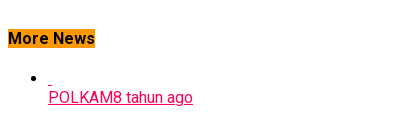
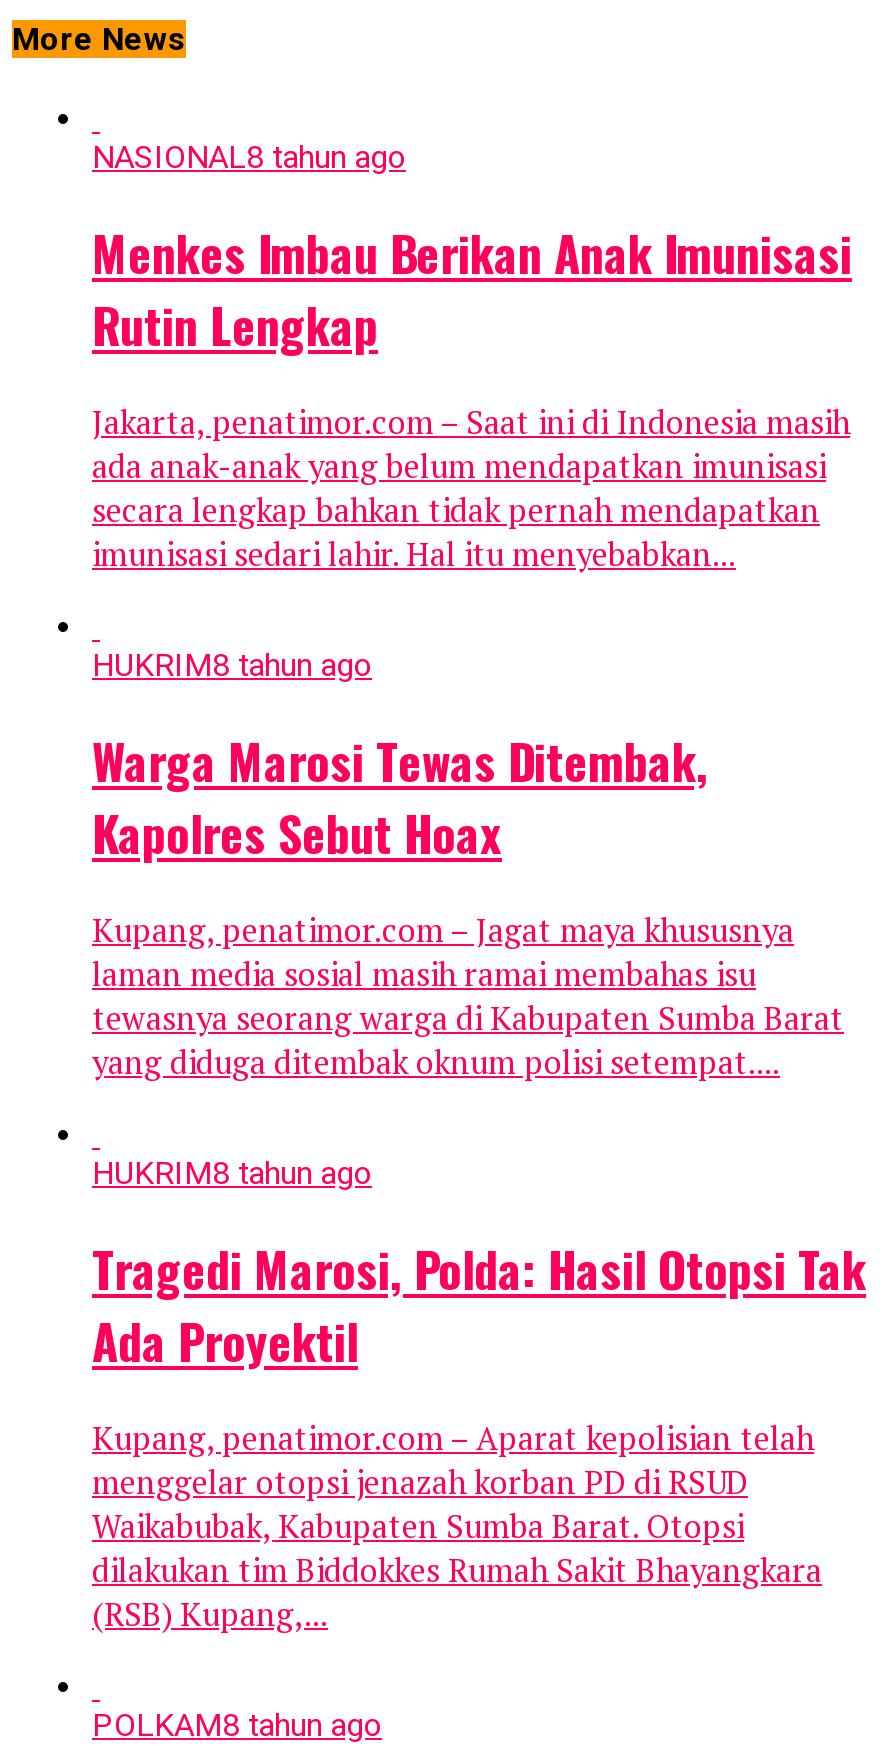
none -> [92,139,866,1635] NASIONAL8 tahun ago | Menkes Imbau Berikan Anak Imunisasi | Rutin Lengkap | Jakarta, penatimor.com – Saat ini di Indonesia masih | ada anak-anak yang belum mendapatkan imunisasi | secara lengkap bahkan tidak pernah mendapatkan | imunisasi sedari lahir. Hal itu menyebabkan... | HUKRIM8 tahun ago | Warga Marosi Tewas Ditembak, | Kapolres Sebut Hoax | Kupang, penatimor.com – Jagat maya khususnya | laman media sosial masih ramai membahas isu | tewasnya seorang warga di Kabupaten Sumba Barat | yang diduga ditembak oknum polisi setempat.... | HUKRIM8 tahun ago | Tragedi Marosi, Polda: Hasil Otopsi Tak | Ada Proyektil | Kupang, penatimor.com – Aparat kepolisian telah | menggelar otopsi jenazah korban PD di RSUD | Waikabubak, Kabupaten Sumba Barat. Otopsi | dilakukan tim Biddokkes Rumah Sakit Bhayangkara | (RSB) Kupang,...

